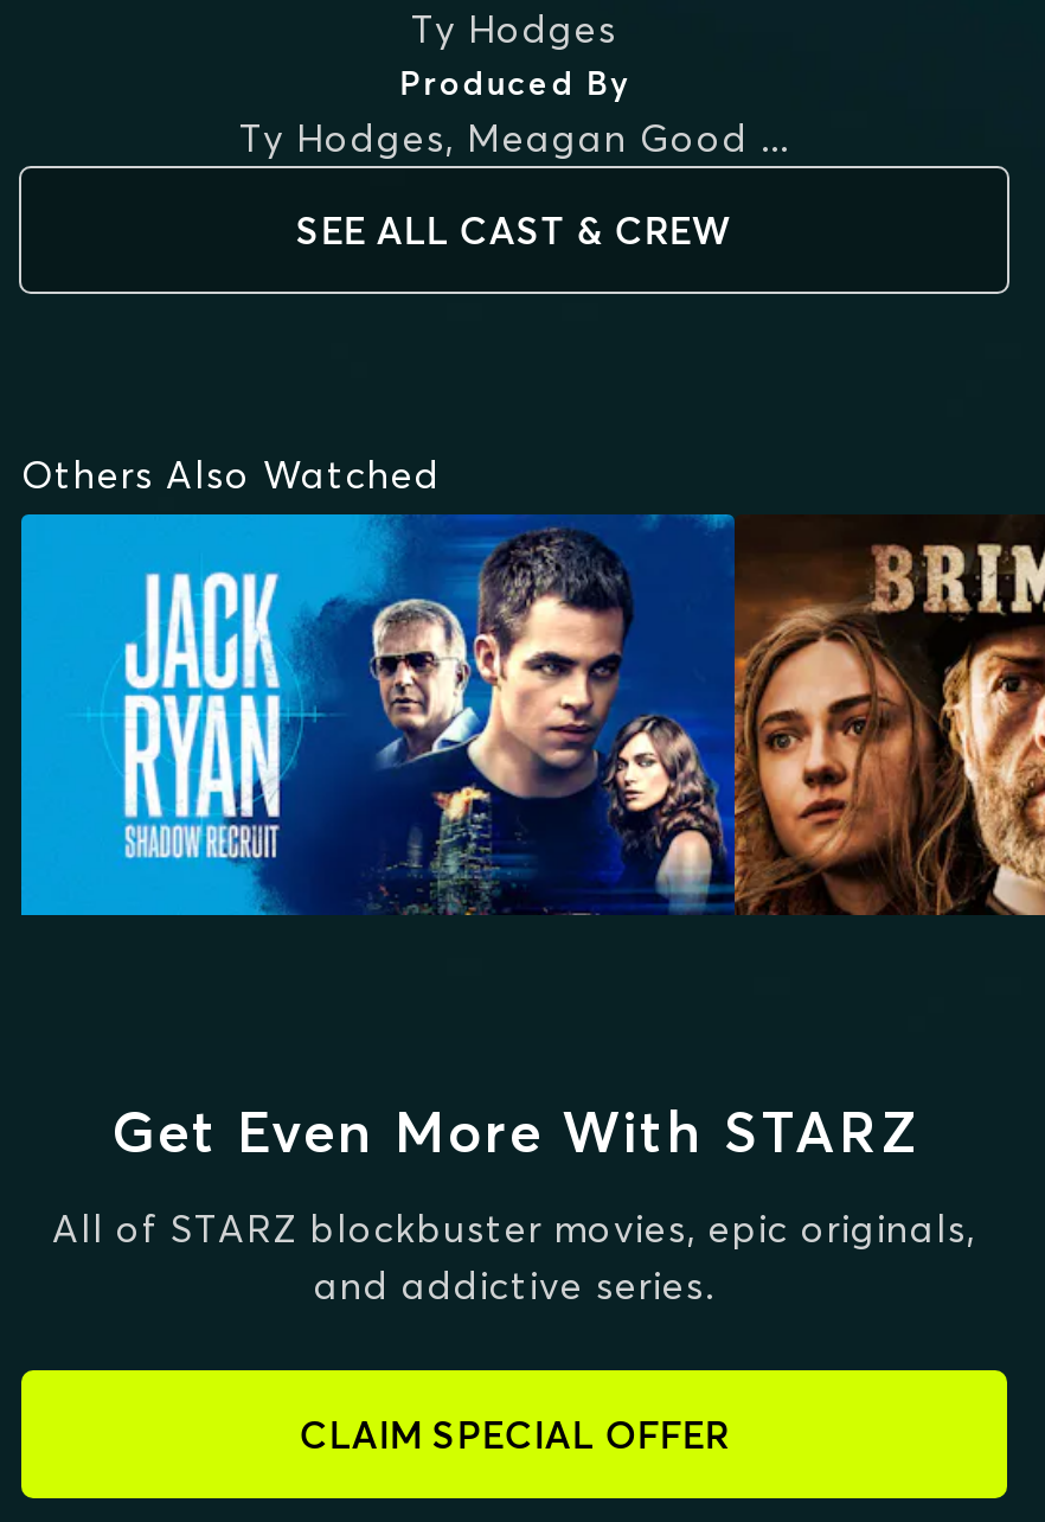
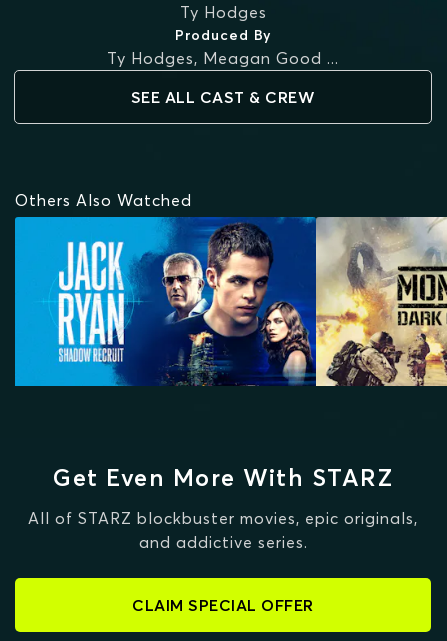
[732,514,1038,915] [image] -> [315,216,444,387] [image]

